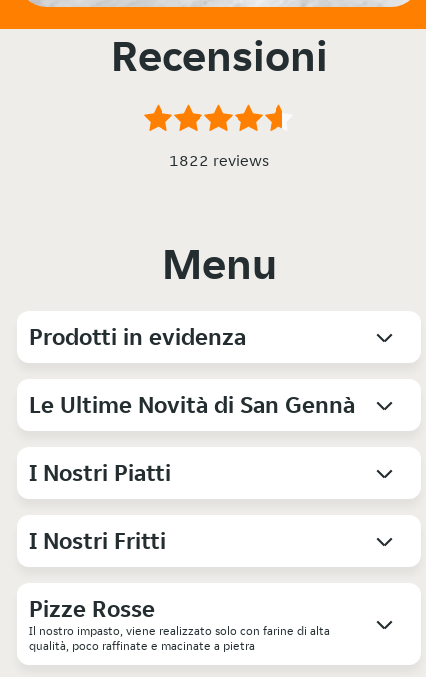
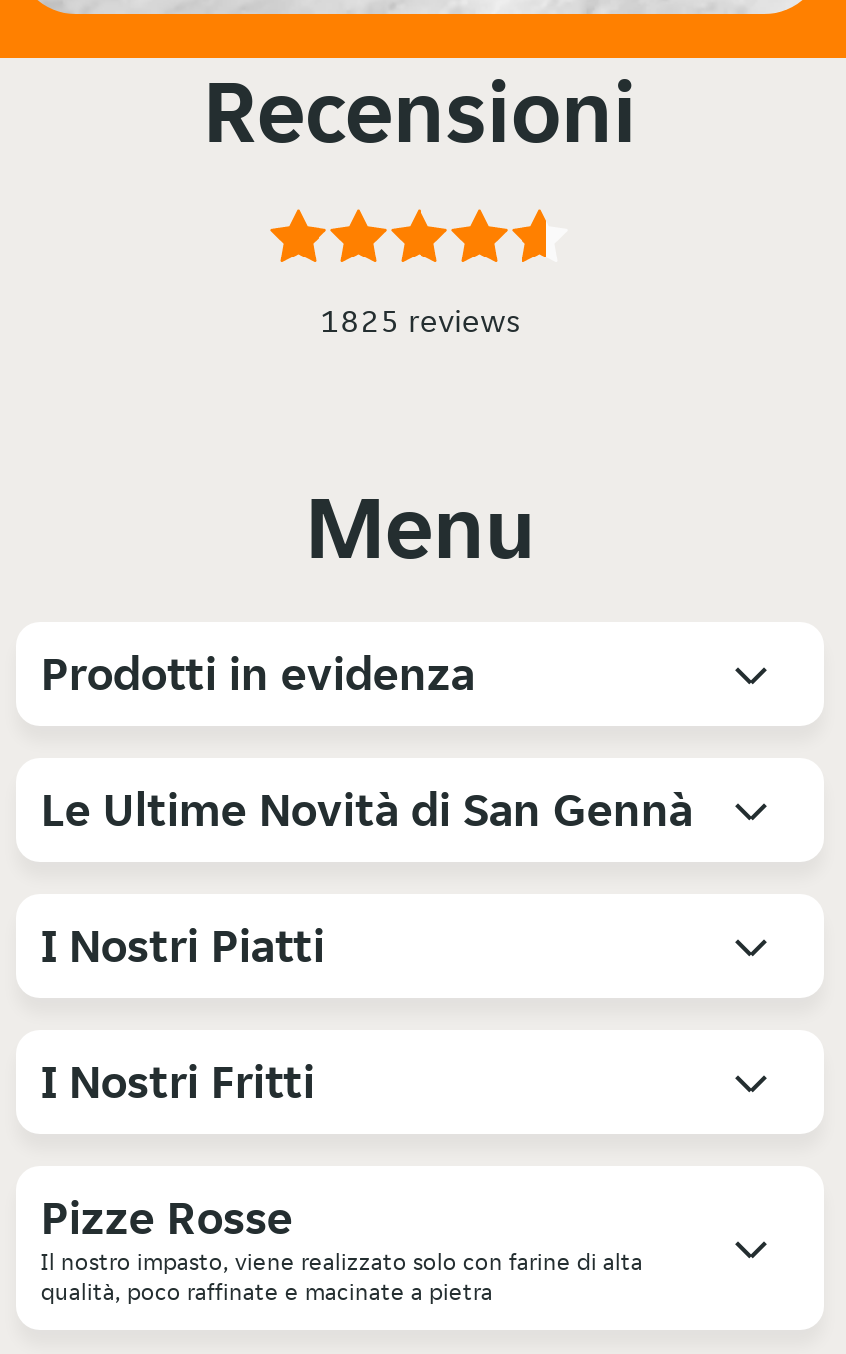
[169,150,269,171] 1822 reviews -> [320,300,520,342] 1825 reviews

